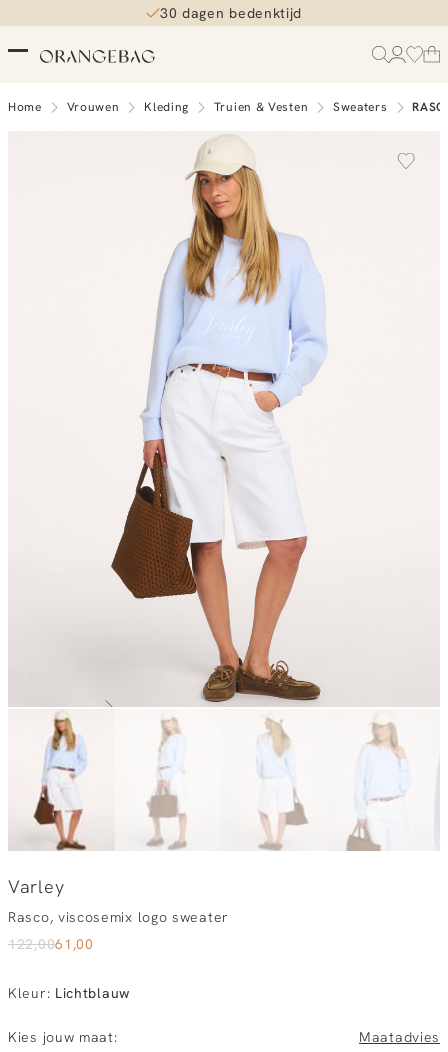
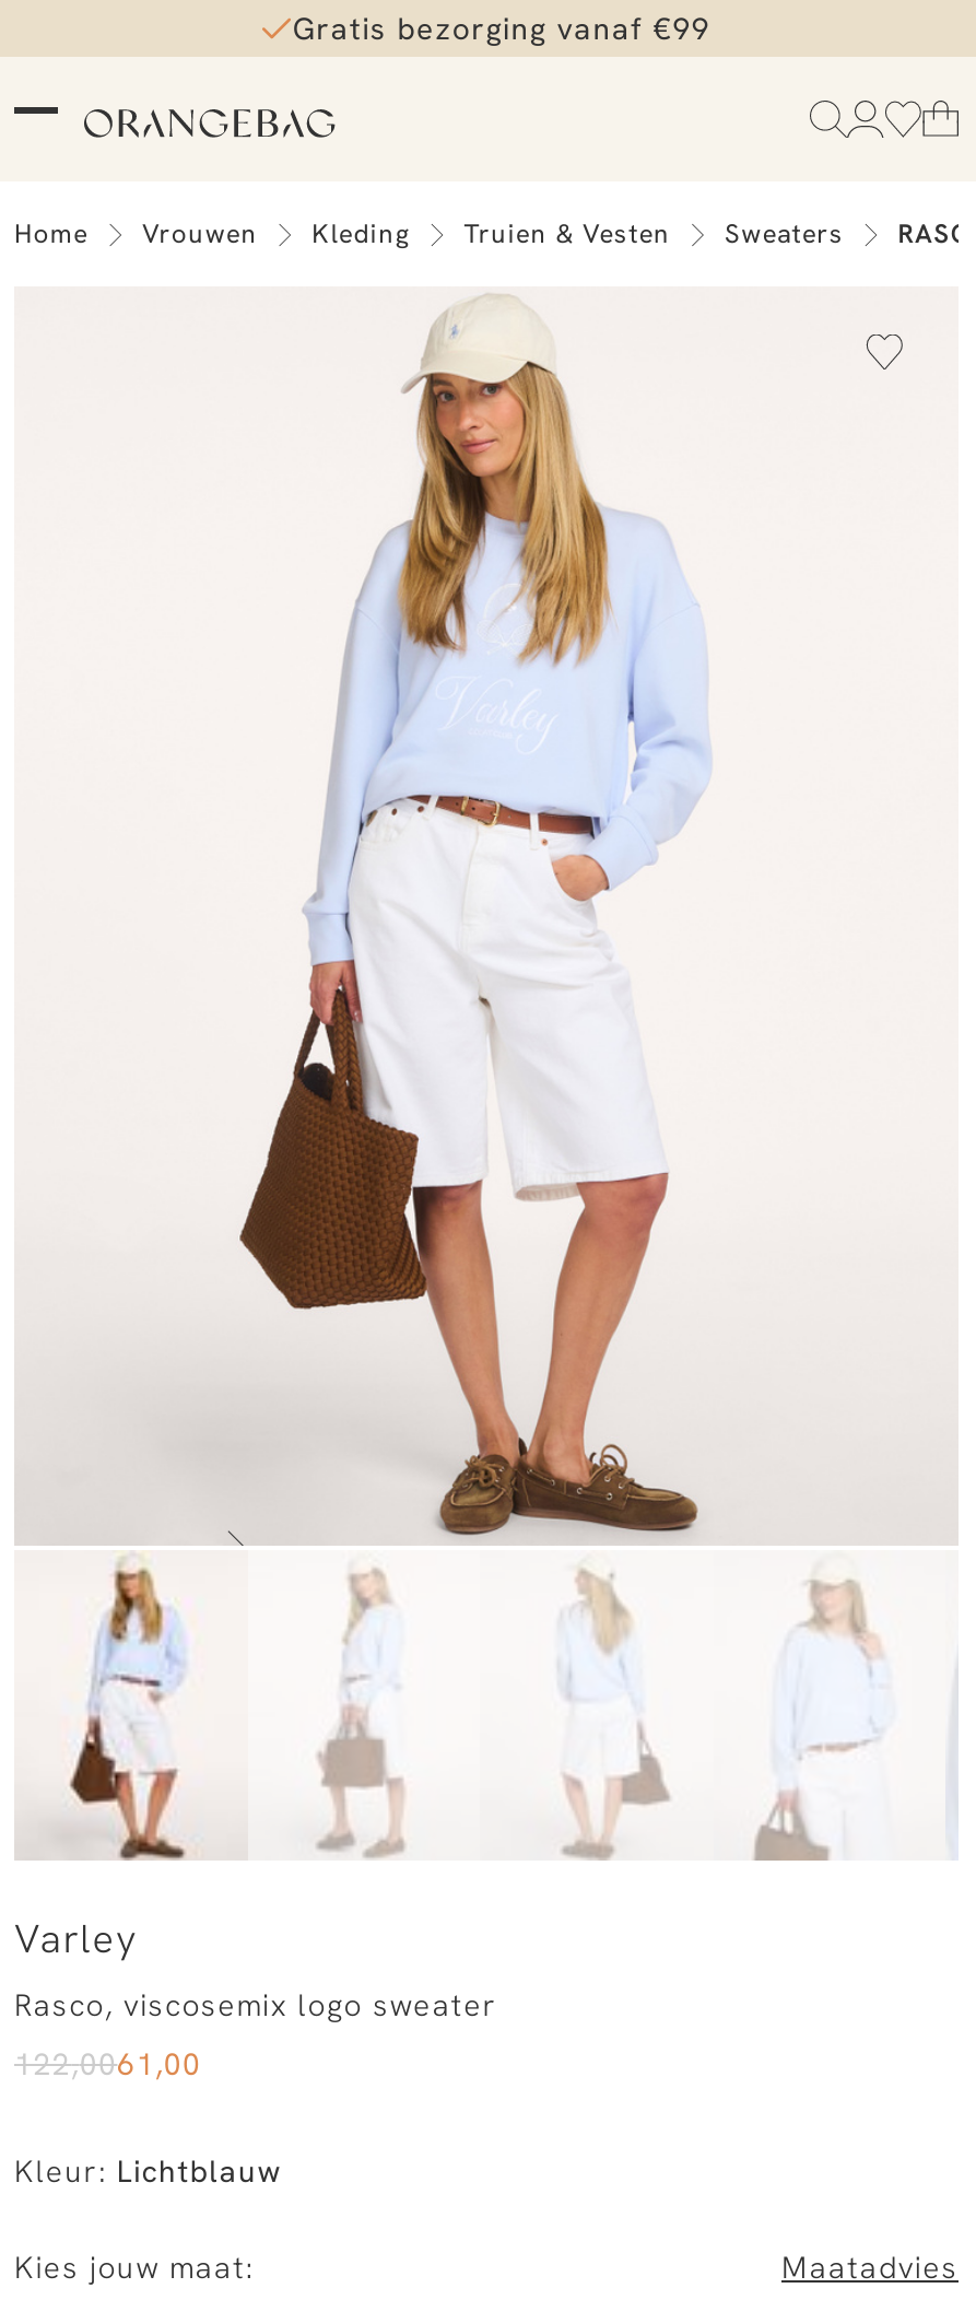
[160,4,302,22] 30 dagen bedenktijd -> [293,9,711,48] Gratis bezorging vanaf €99

